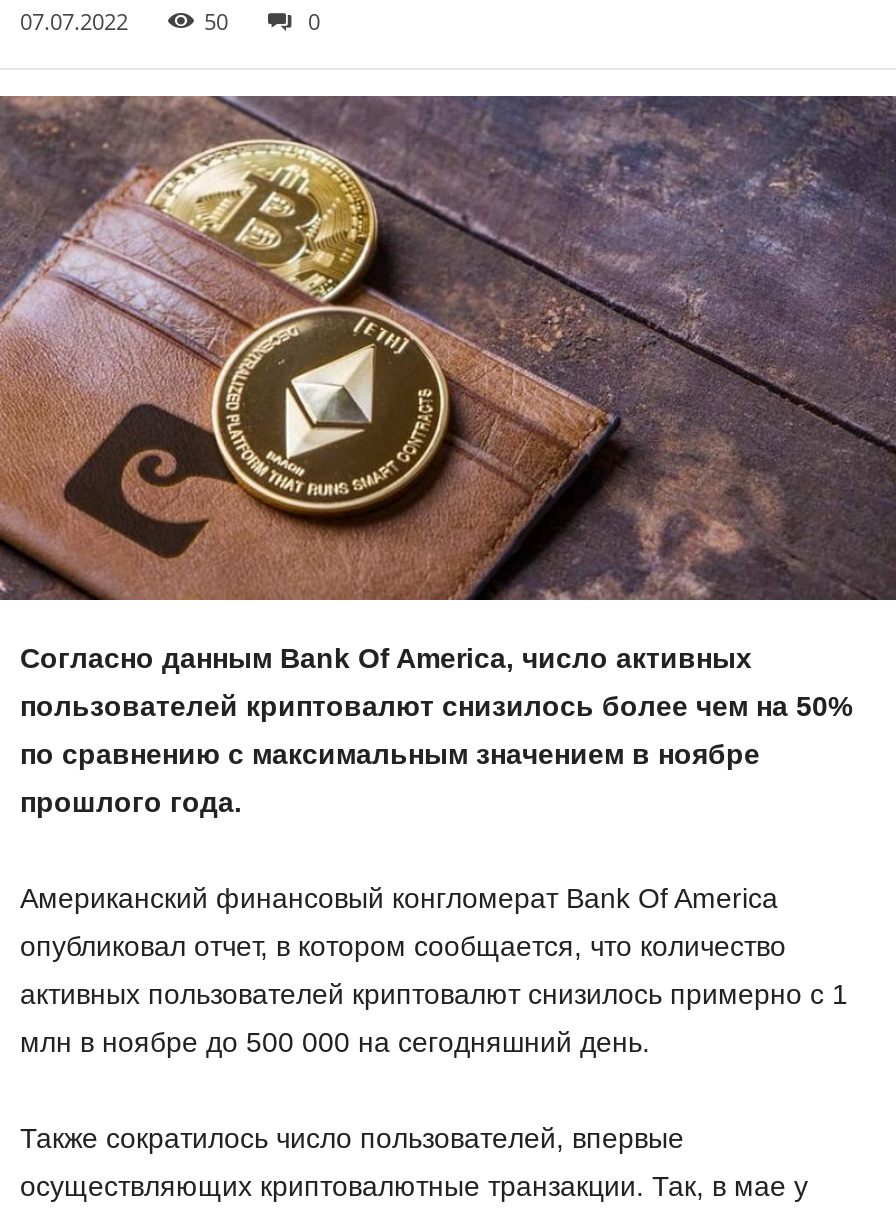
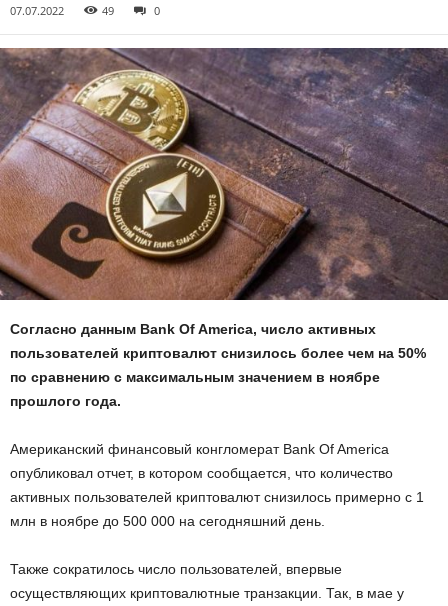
[204,6,228,36] 50 -> [102,3,114,18] 49

